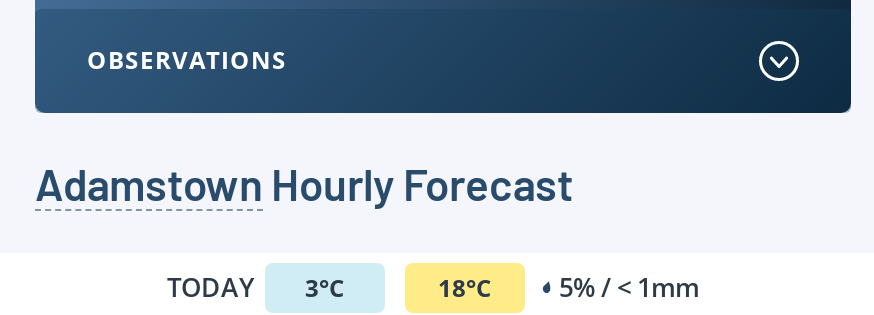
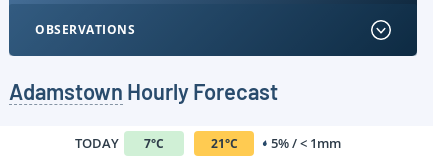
[167,269,345,305] TODAY 3°C -> [75,134,164,152] TODAY 7°C
[438,269,699,305] 18°C 5% / < 1mm -> [210,134,341,152] 21°C 5% / < 1mm

